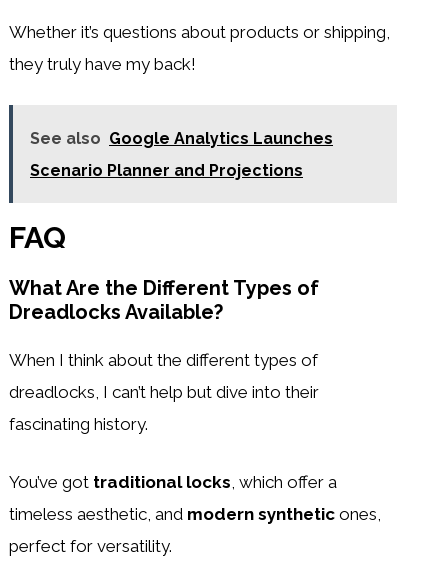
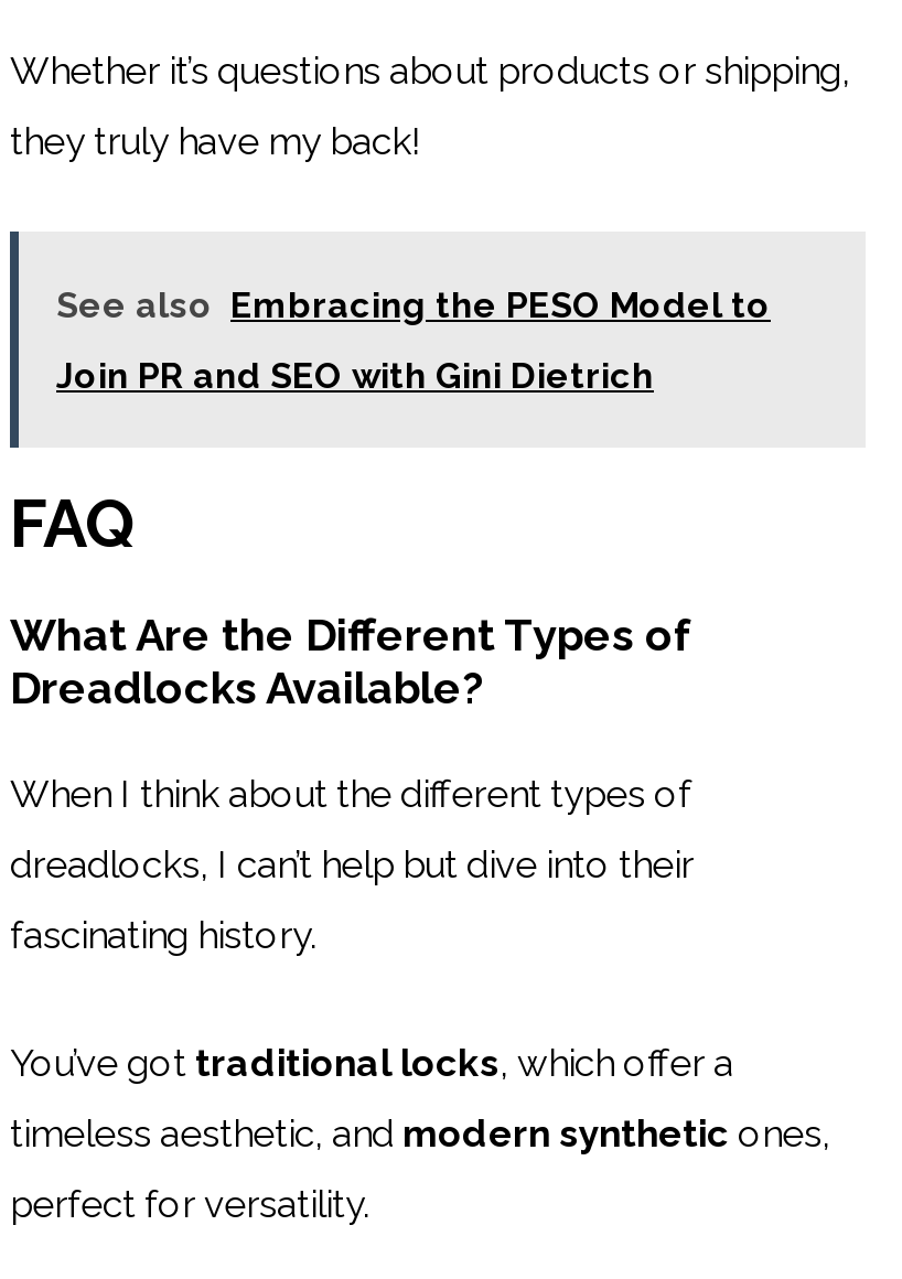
[30,129,333,148] See also Google Analytics Launches -> [56,285,771,327] See also Embracing the PESO Model to
[30,161,303,180] Scenario Planner and Projections -> [56,355,654,397] Join PR and SEO with Gini Dietrich

